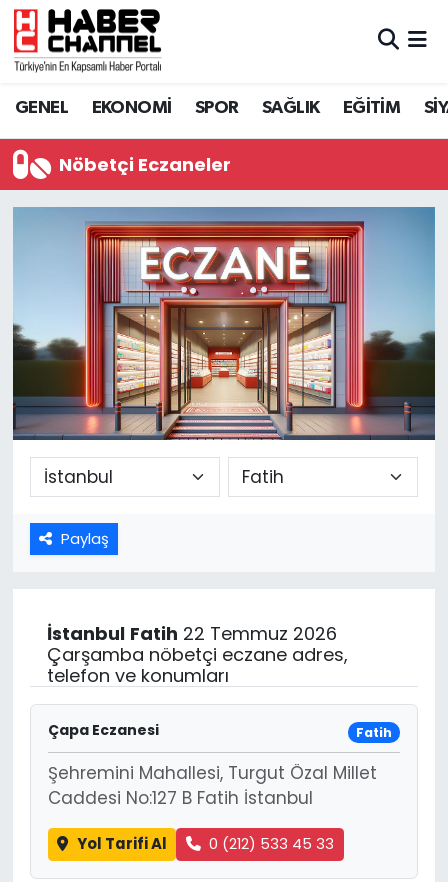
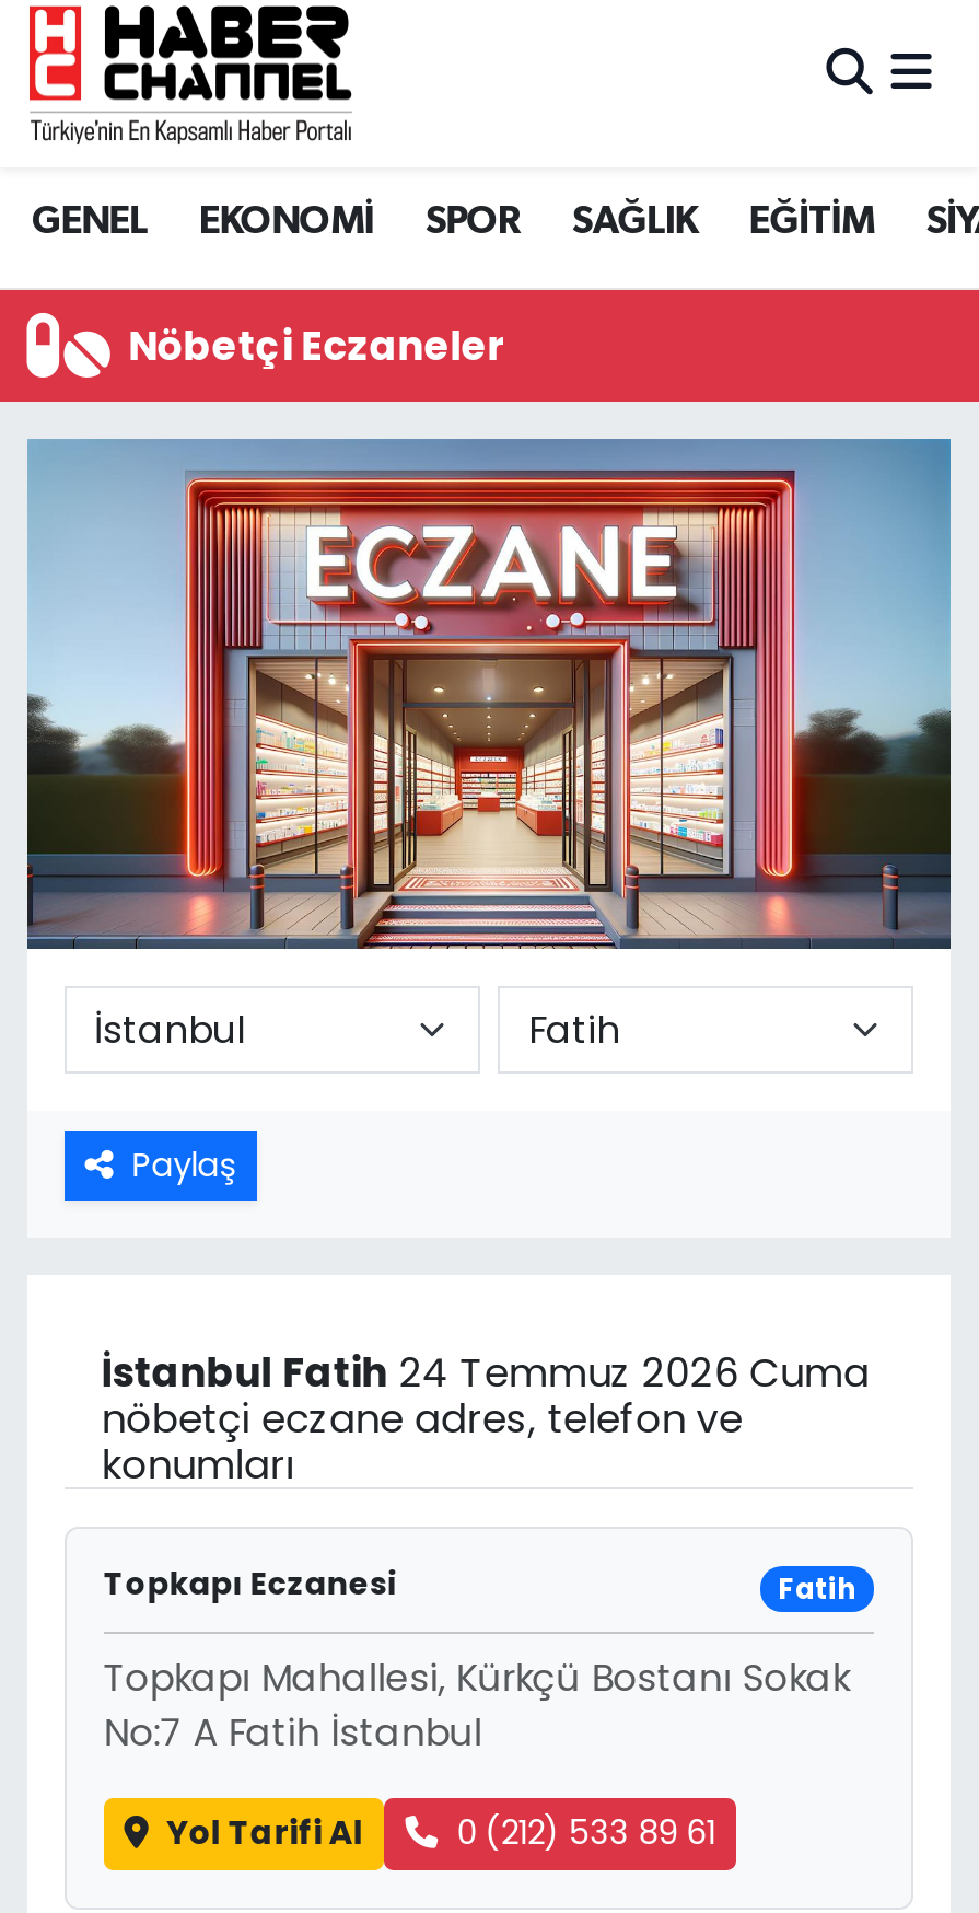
[47,621,348,688] İstanbul Fatih 22 Temmuz 2026 | Çarşamba nöbetçi eczane adres, | telefon ve konumları -> [101,1345,869,1492] İstanbul Fatih 24 Temmuz 2026 Cuma | nöbetçi eczane adres, telefon ve | konumları
[48,720,159,740] Çapa Eczanesi -> [103,1562,397,1606] Topkapı Eczanesi
[48,761,377,810] Şehremini Mahallesi, Turgut Özal Millet | Caddesi No:127 B Fatih İstanbul -> [103,1652,849,1759] Topkapı Mahallesi, Kürkçü Bostanı Sokak | No:7 A Fatih İstanbul
[209,833,334,854] 0 (212) 533 45 33 -> [457,1810,715,1856] 0 (212) 533 89 61

